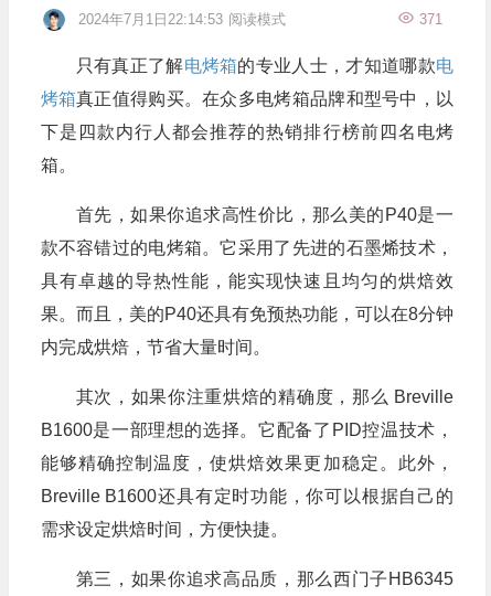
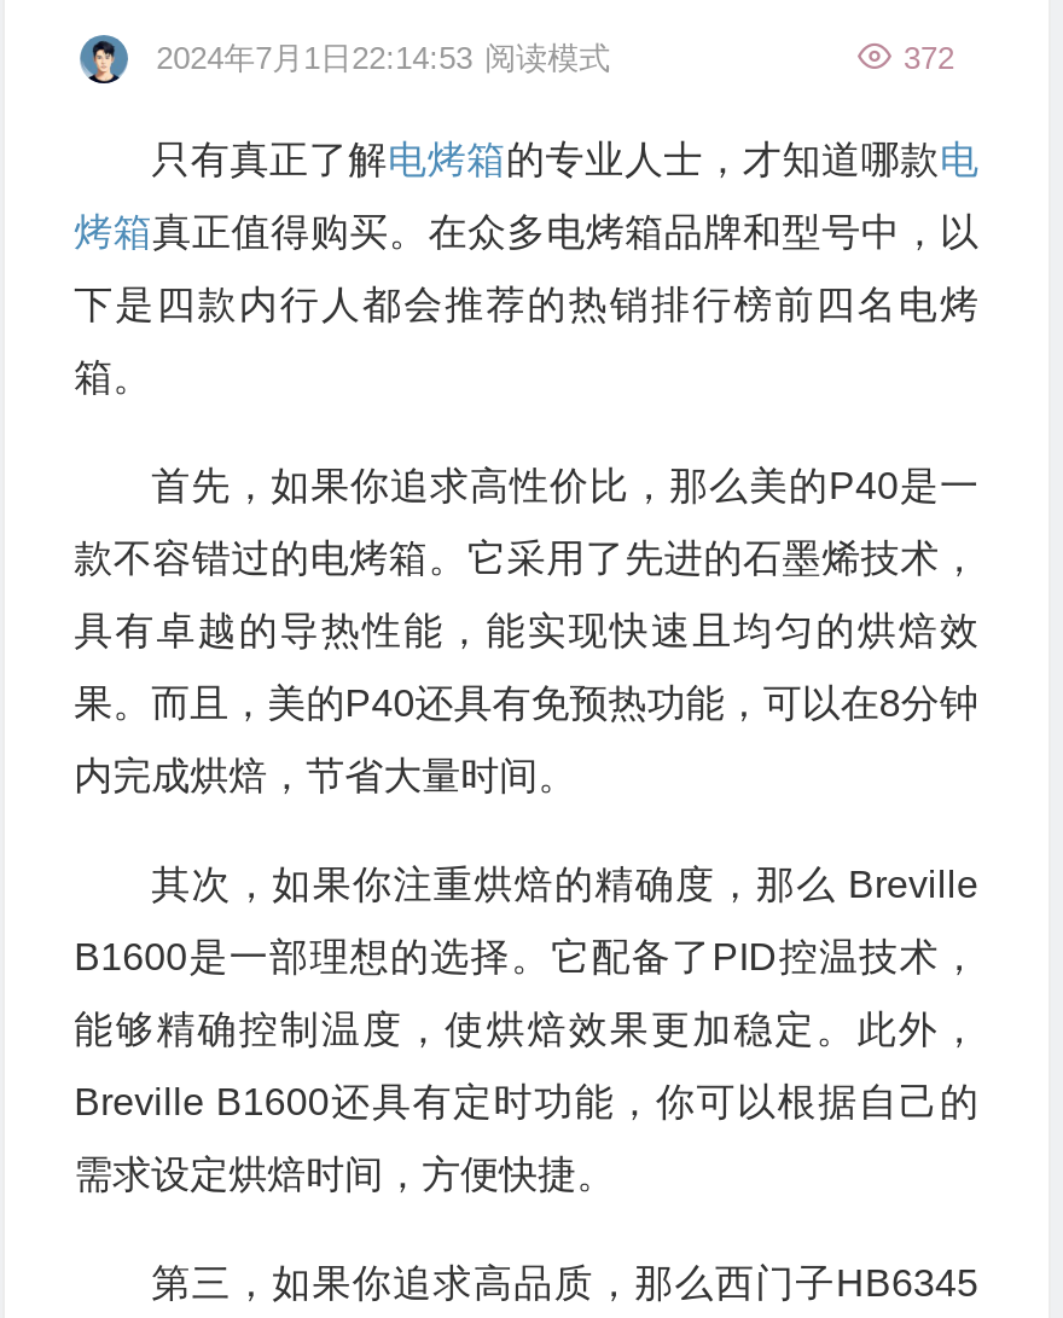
[419,11,442,28] 371 -> [904,40,954,76] 372

